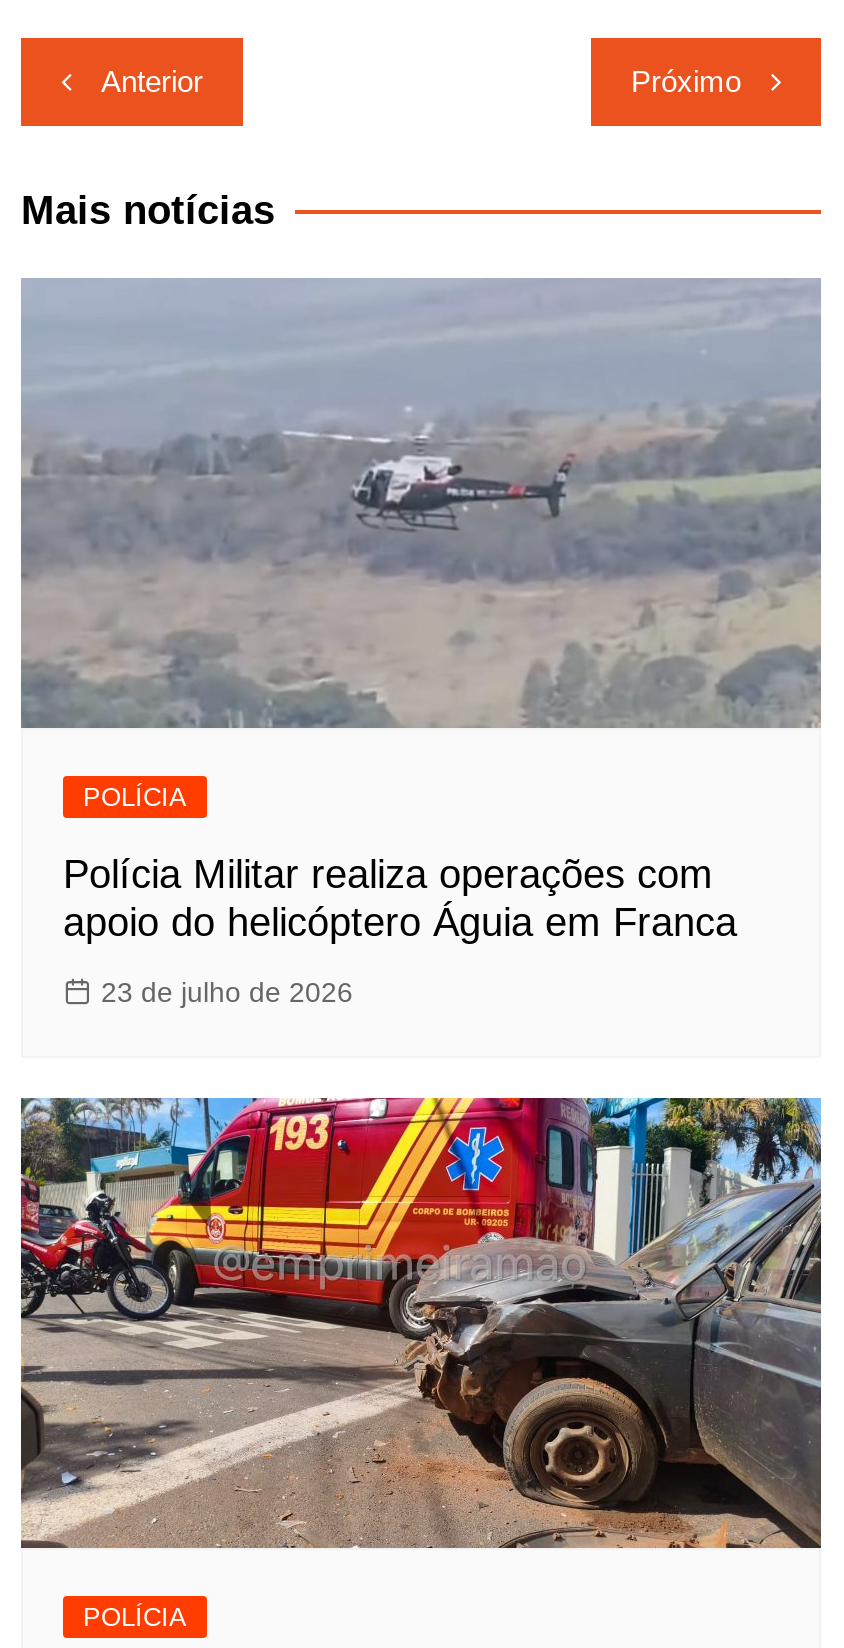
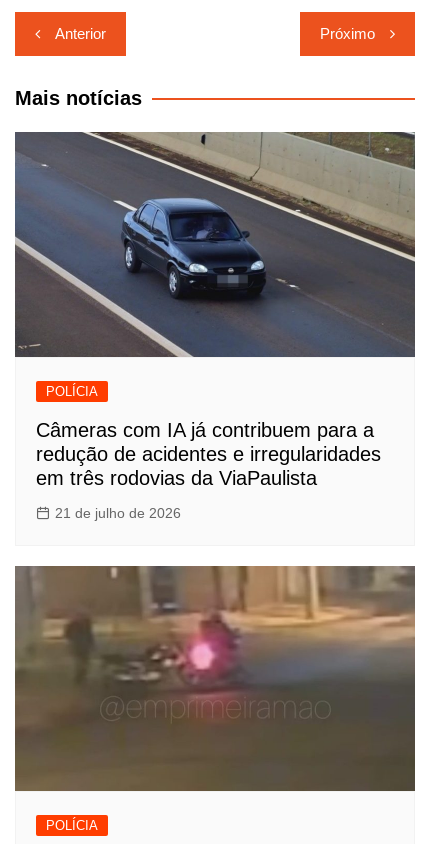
[21,278,821,728] [image] -> [15,132,415,357] [image]
[63,853,737,945] Polícia Militar realiza operações com | apoio do helicóptero Águia em Franca -> [36,419,381,489] Câmeras com IA já contribuem para a | redução de acidentes e irregularidades | em três rodovias da ViaPaulista
[101,977,353,1009] 23 de julho de 2026 -> [55,505,181,521] 21 de julho de 2026
[21,1096,823,1550] [image] -> [15,565,416,792] [image]

